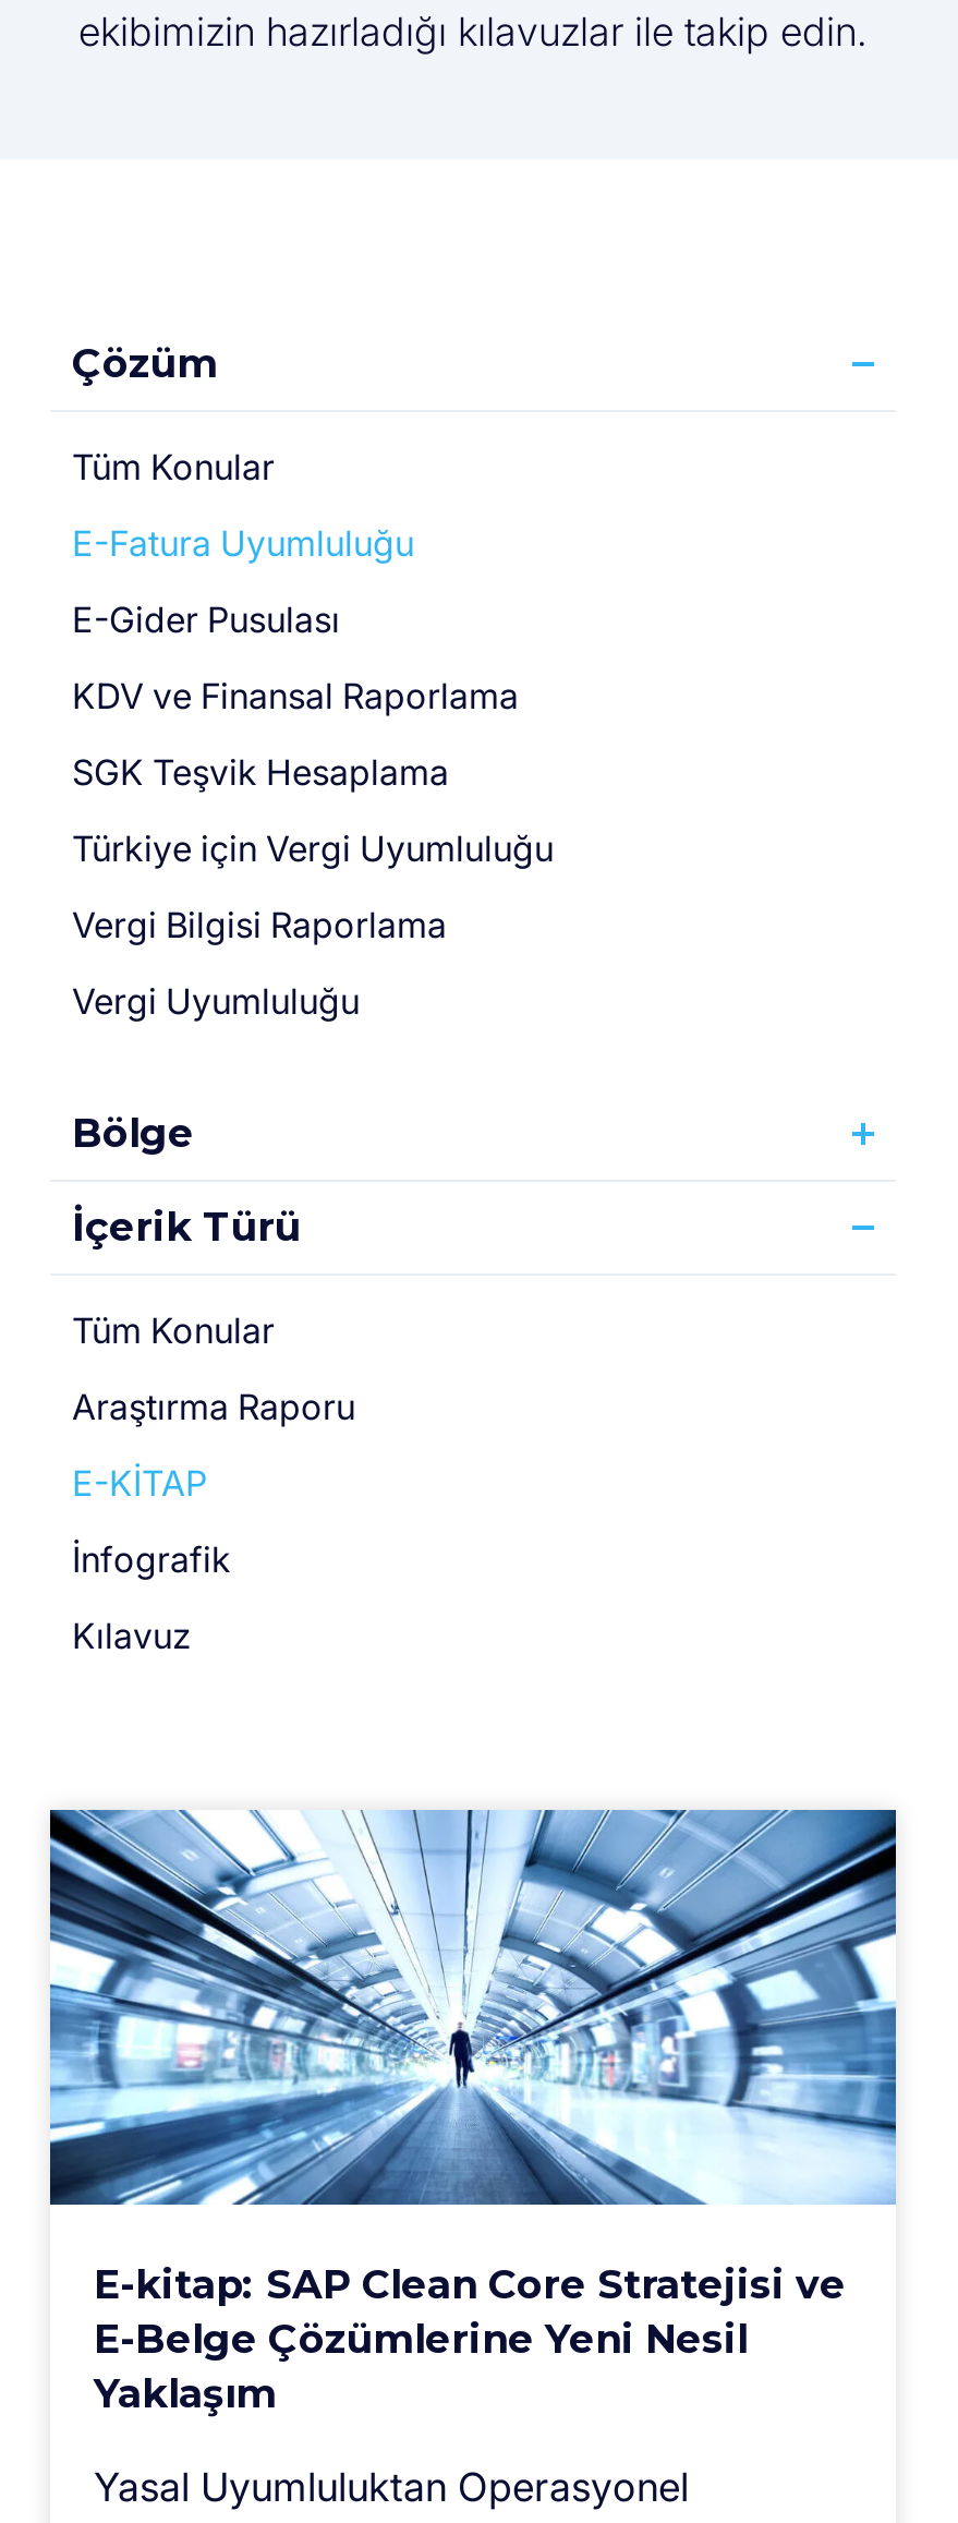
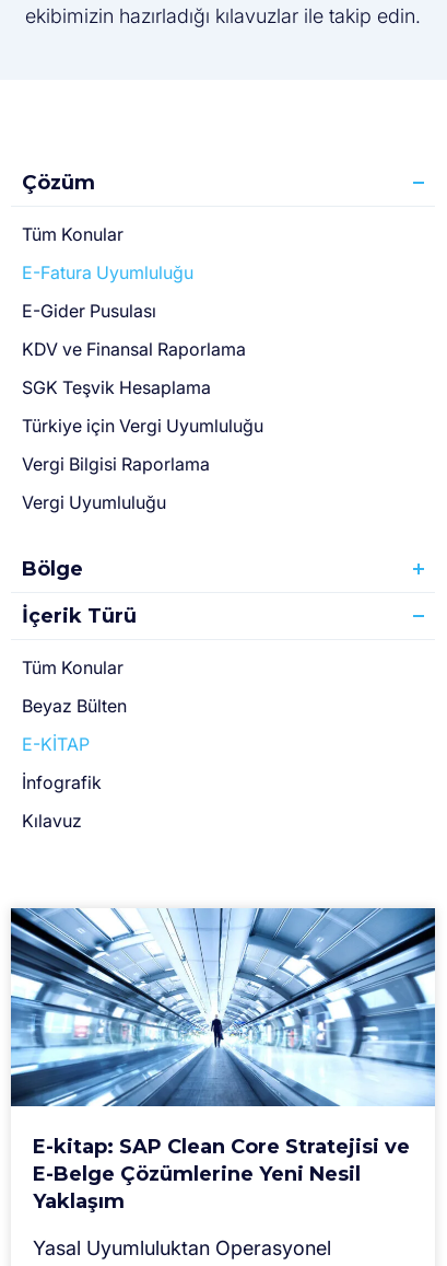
[72,1385,355,1428] Araştırma Raporu -> [22,695,127,717] Beyaz Bülten

